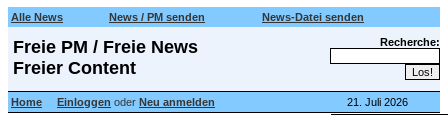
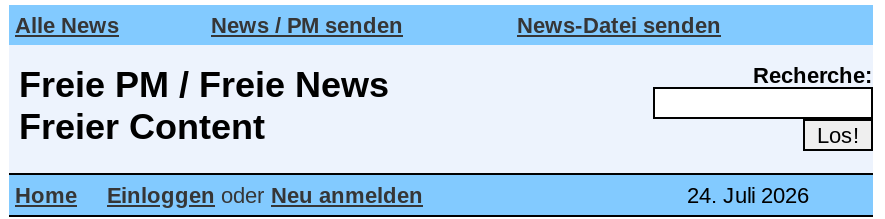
[347,96,408,108] 21. Juli 2026 -> [687,183,809,207] 24. Juli 2026

